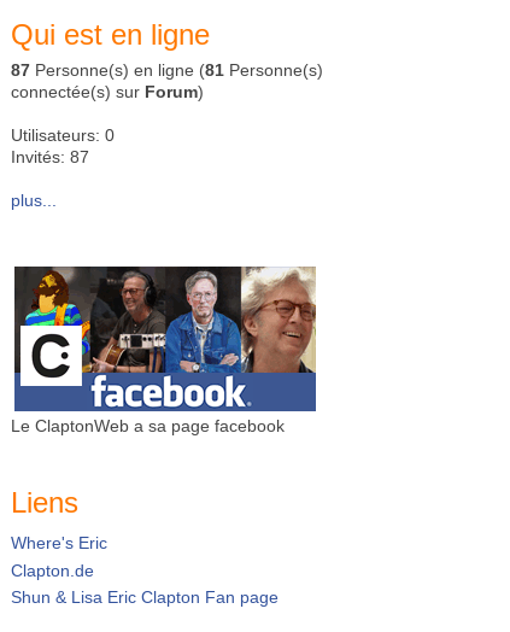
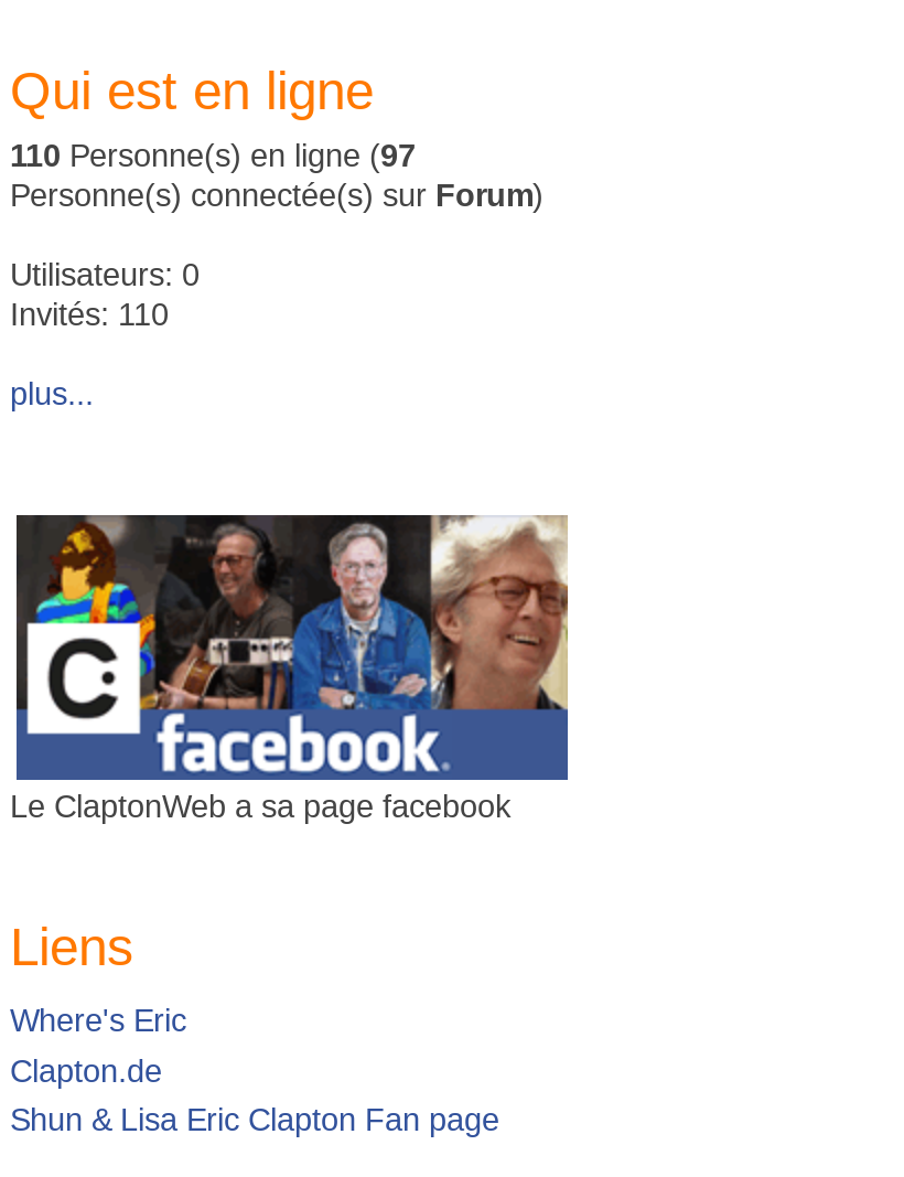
[11,60,323,101] 87 Personne(s) en ligne (81 Personne(s) | connectée(s) sur Forum) -> [10,138,544,213] 110 Personne(s) en ligne (97 | Personne(s) connectée(s) sur Forum)
[11,147,89,166] Invités: 87 -> [10,297,169,332] Invités: 110

